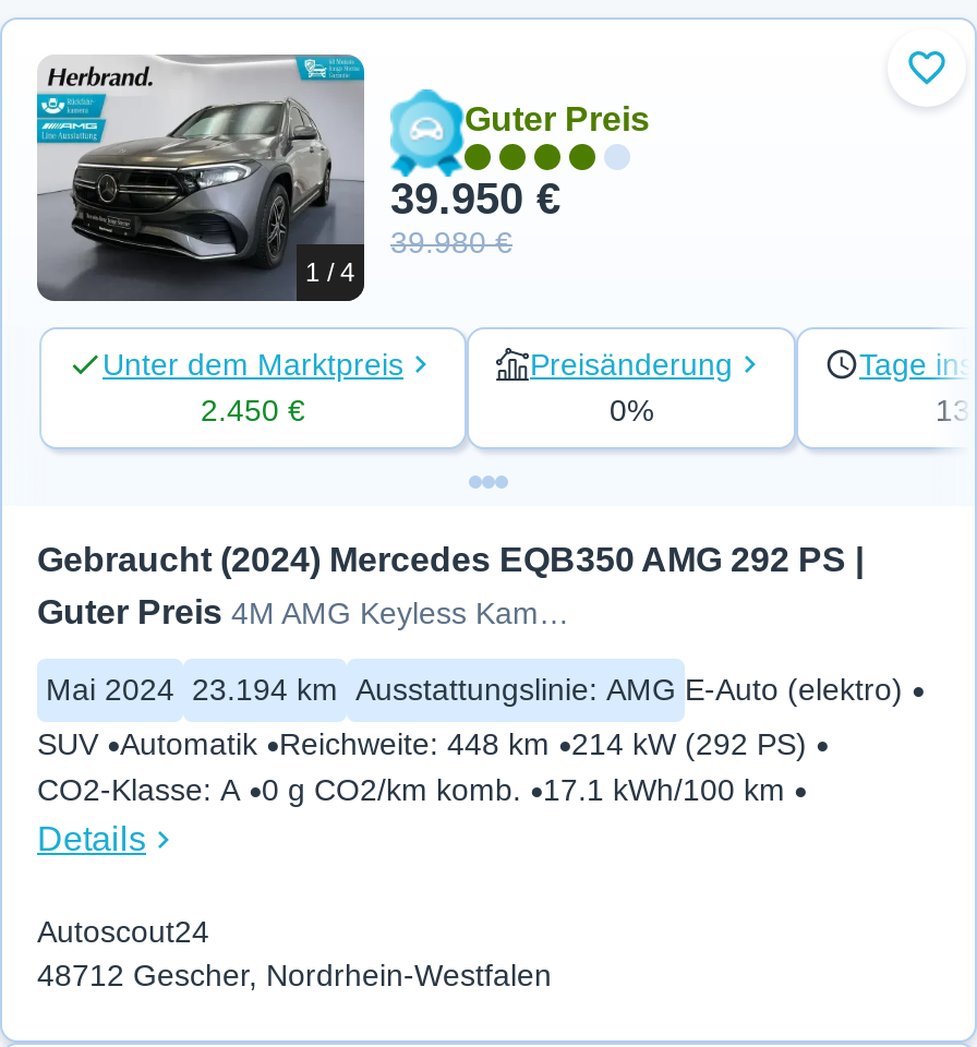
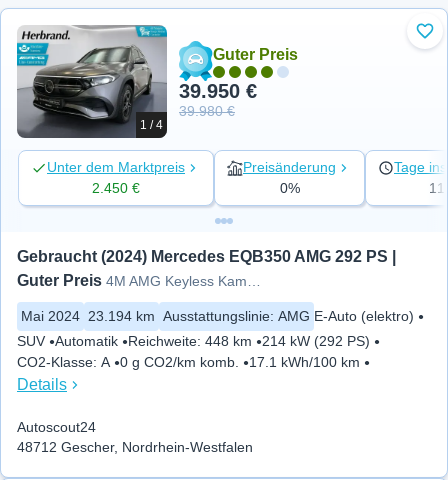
[936,393,970,428] 13 -> [429,180,445,196] 11

